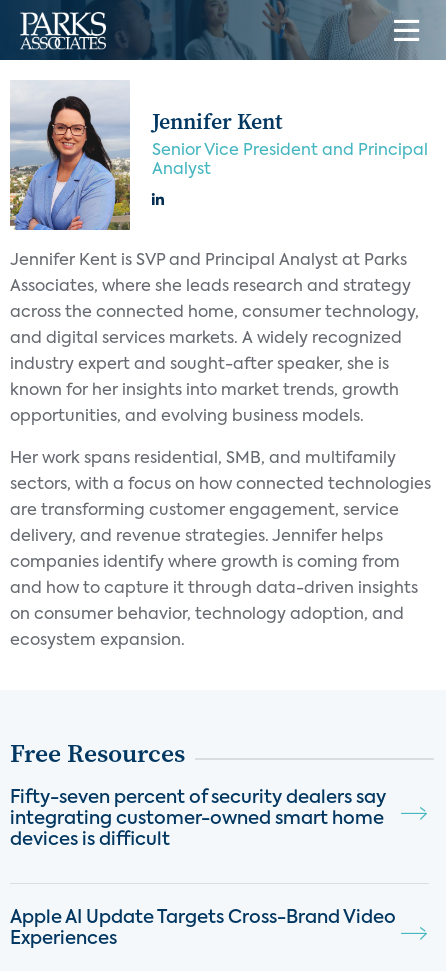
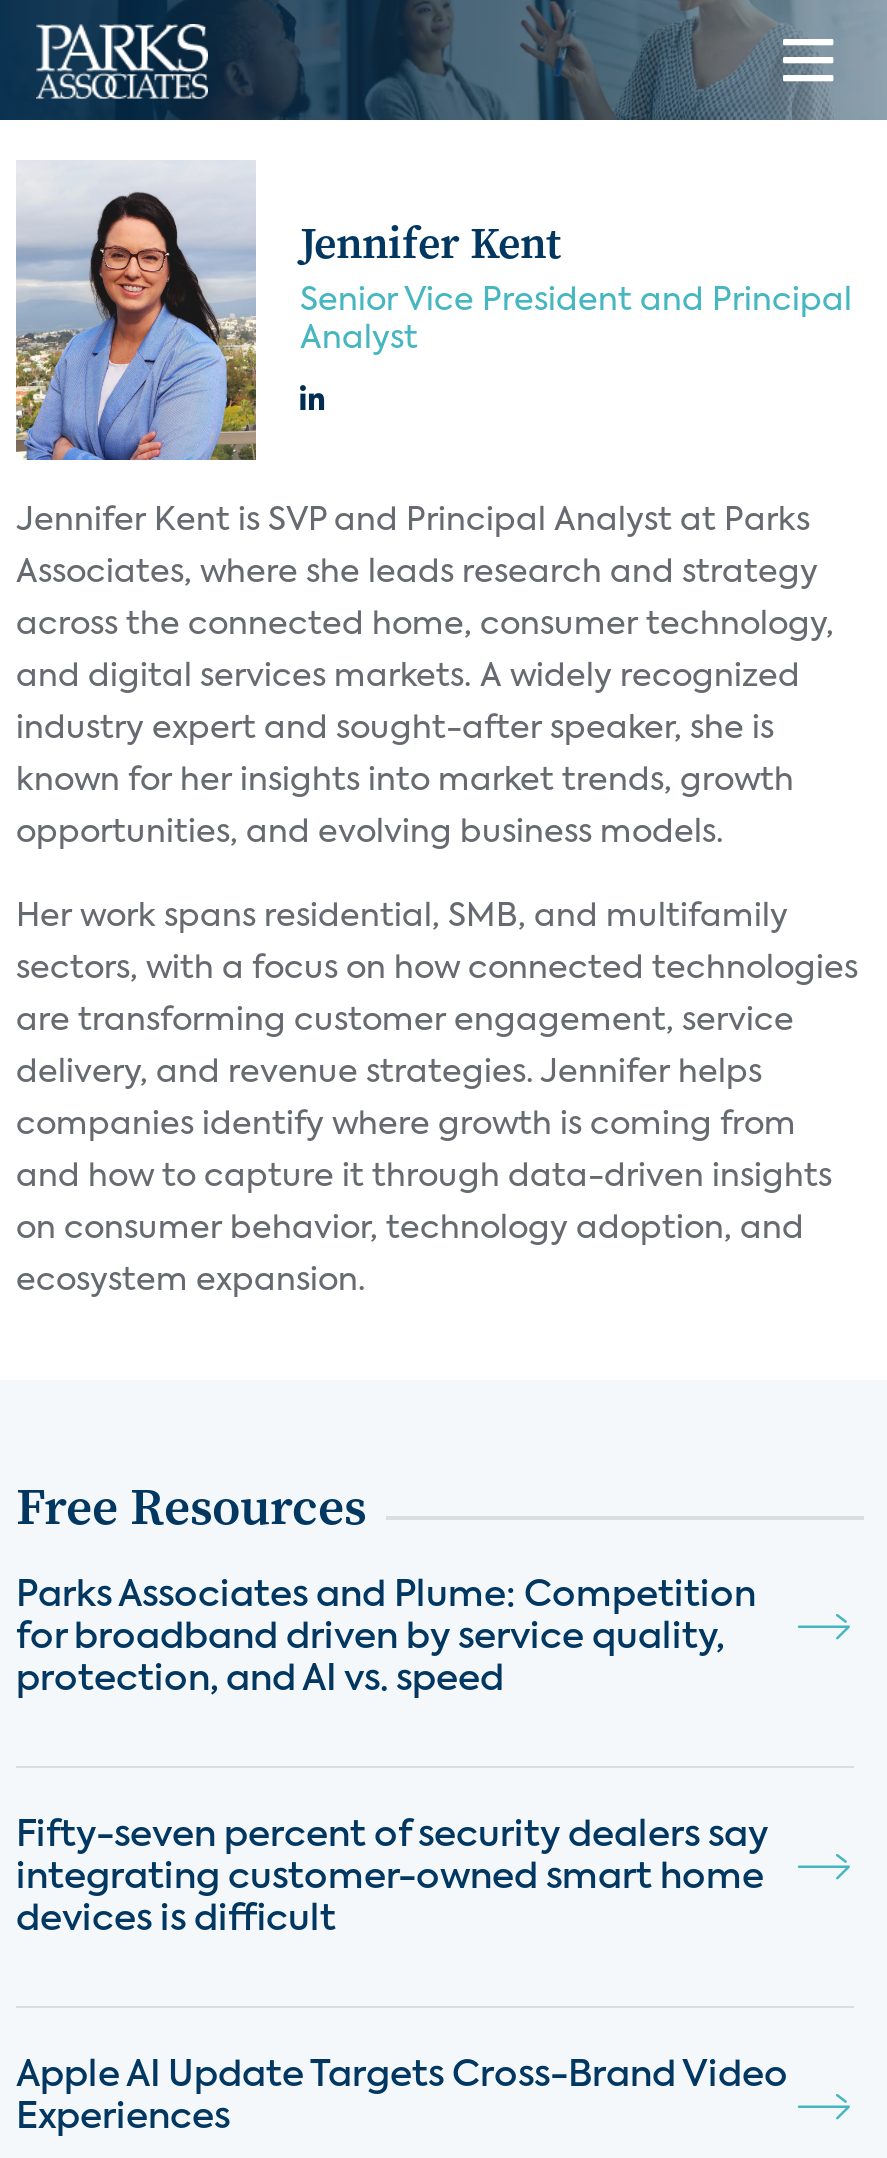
none -> [16,1578,756,1698] Parks Associates and Plume: Competition | for broadband driven by service quality, | protection, and AI vs. speed

